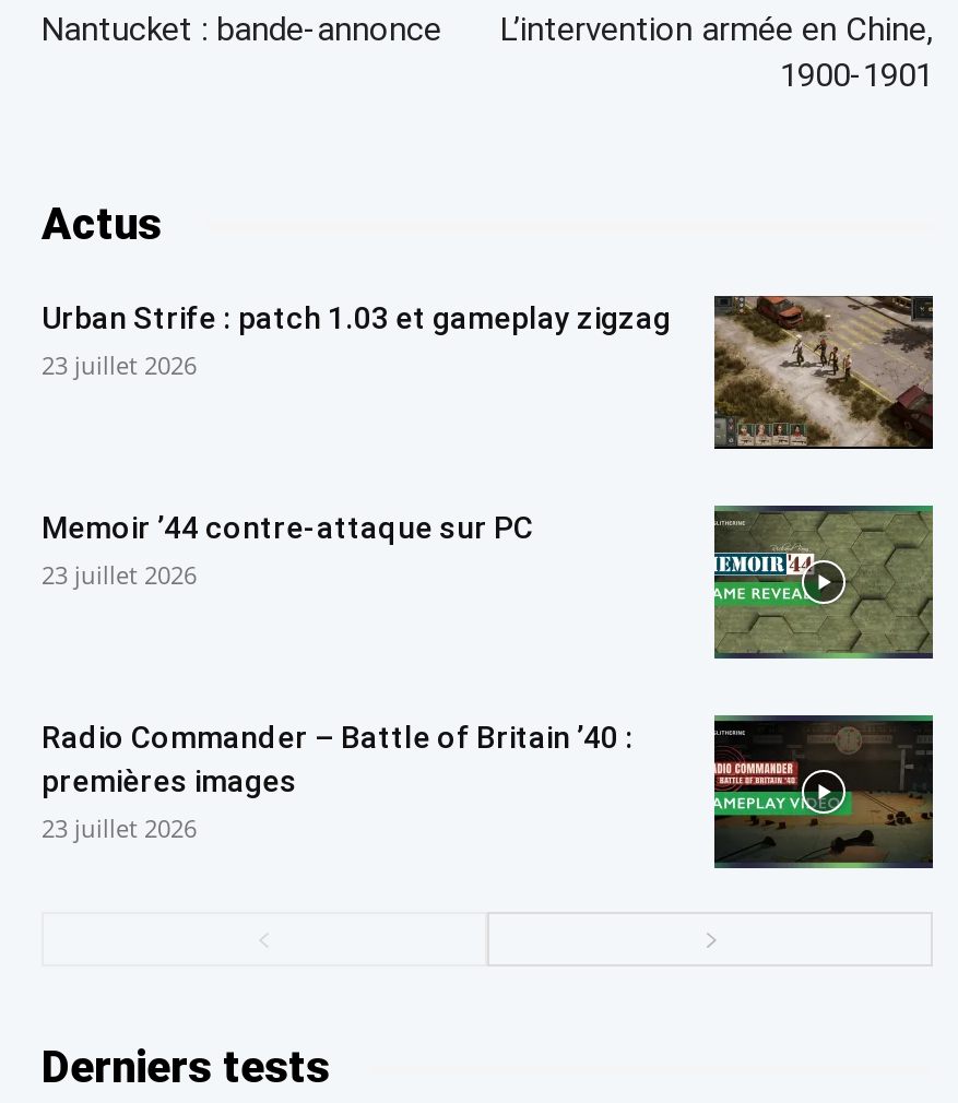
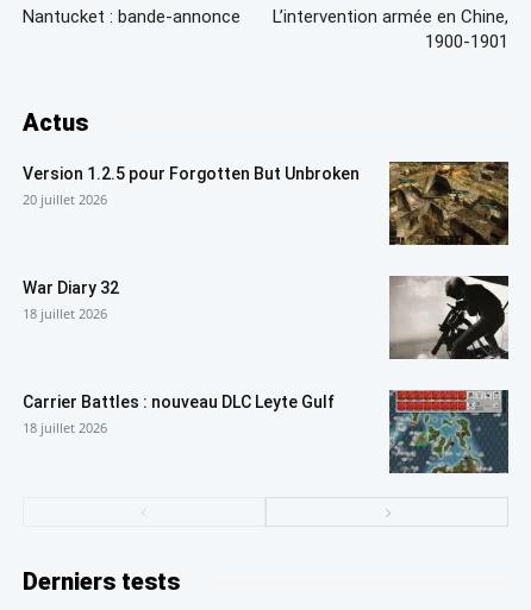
[42,294,933,451] [image] | Urban Strife : patch 1.03 et gameplay zigzag | 23 juillet 2026 -> [23,161,508,246] [image] | Version 1.2.5 pour Forgotten But Unbroken | 20 juillet 2026
[42,510,533,591] Memoir ’44 contre-attaque sur PC | 23 juillet 2026 -> [23,278,119,322] War Diary 32 | 18 juillet 2026
[714,503,935,661] [image] -> [389,275,508,360] [image]
[42,720,634,844] Radio Commander – Battle of Britain ’40 : | premières images | 23 juillet 2026 -> [23,392,335,436] Carrier Battles : nouveau DLC Leyte Gulf | 18 juillet 2026
[712,713,933,870] [image] -> [388,389,508,474] [image]

